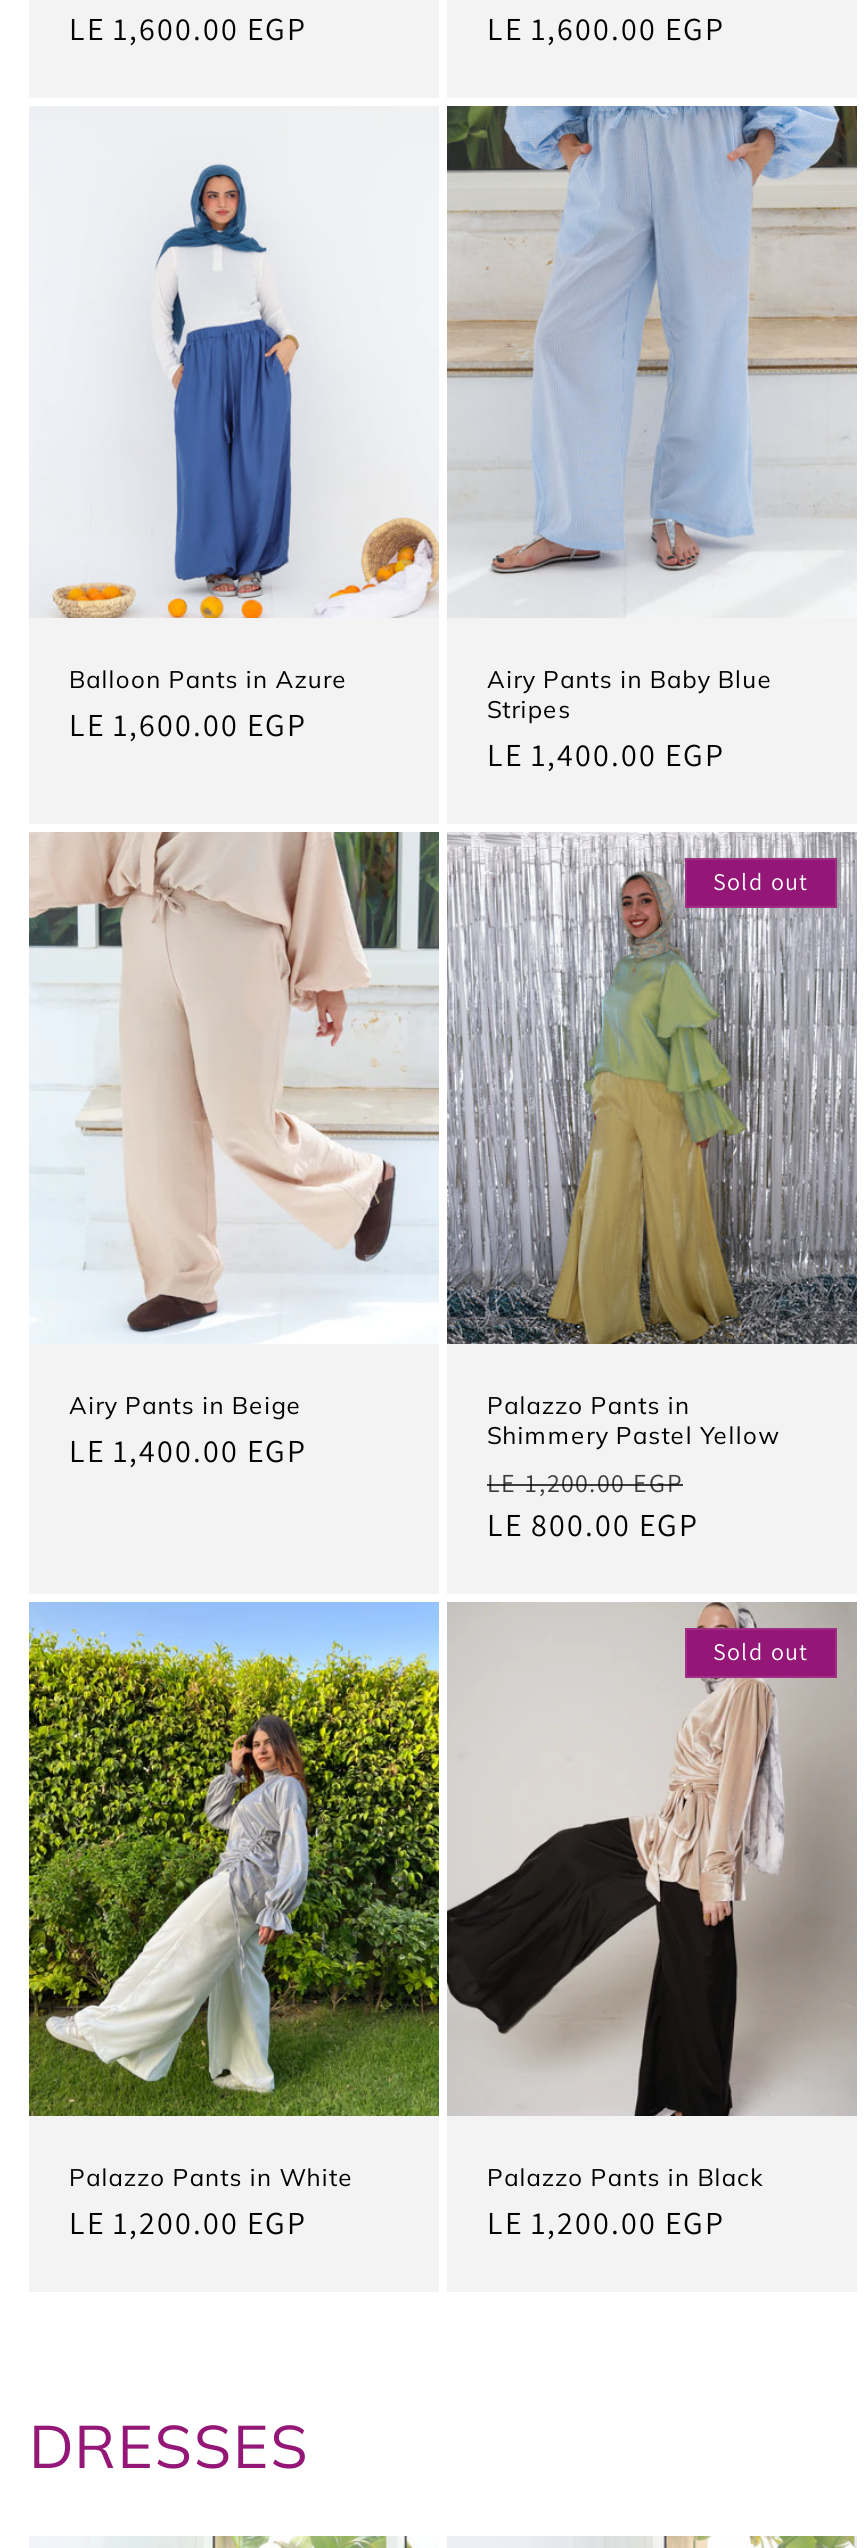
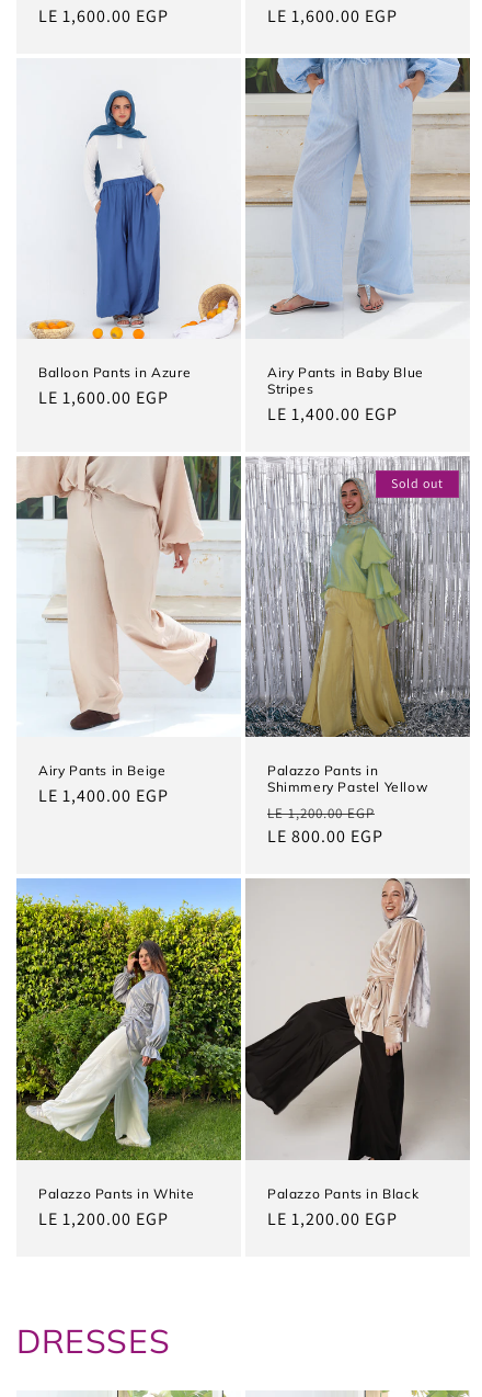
[713,1637,809,1667] Sold out -> none

